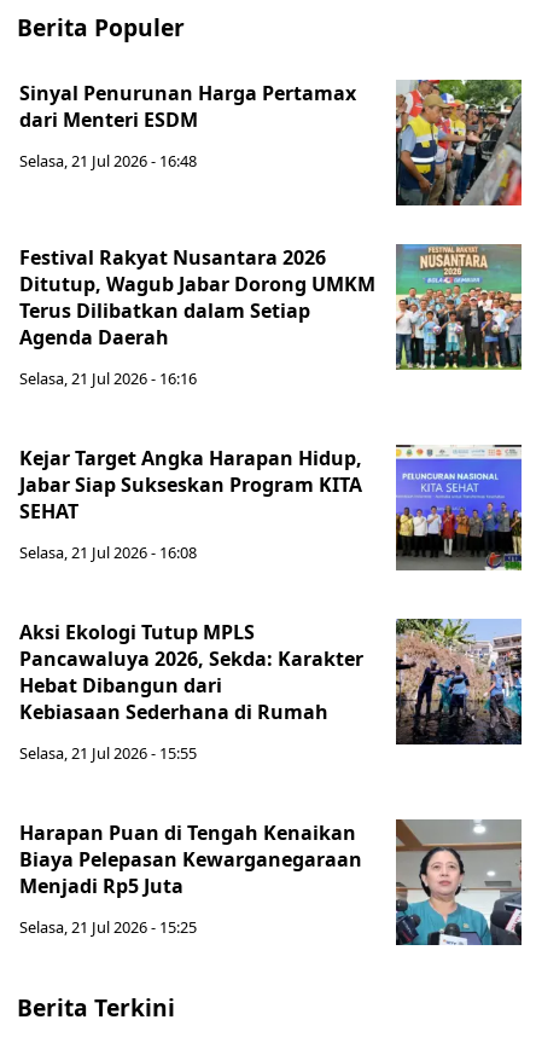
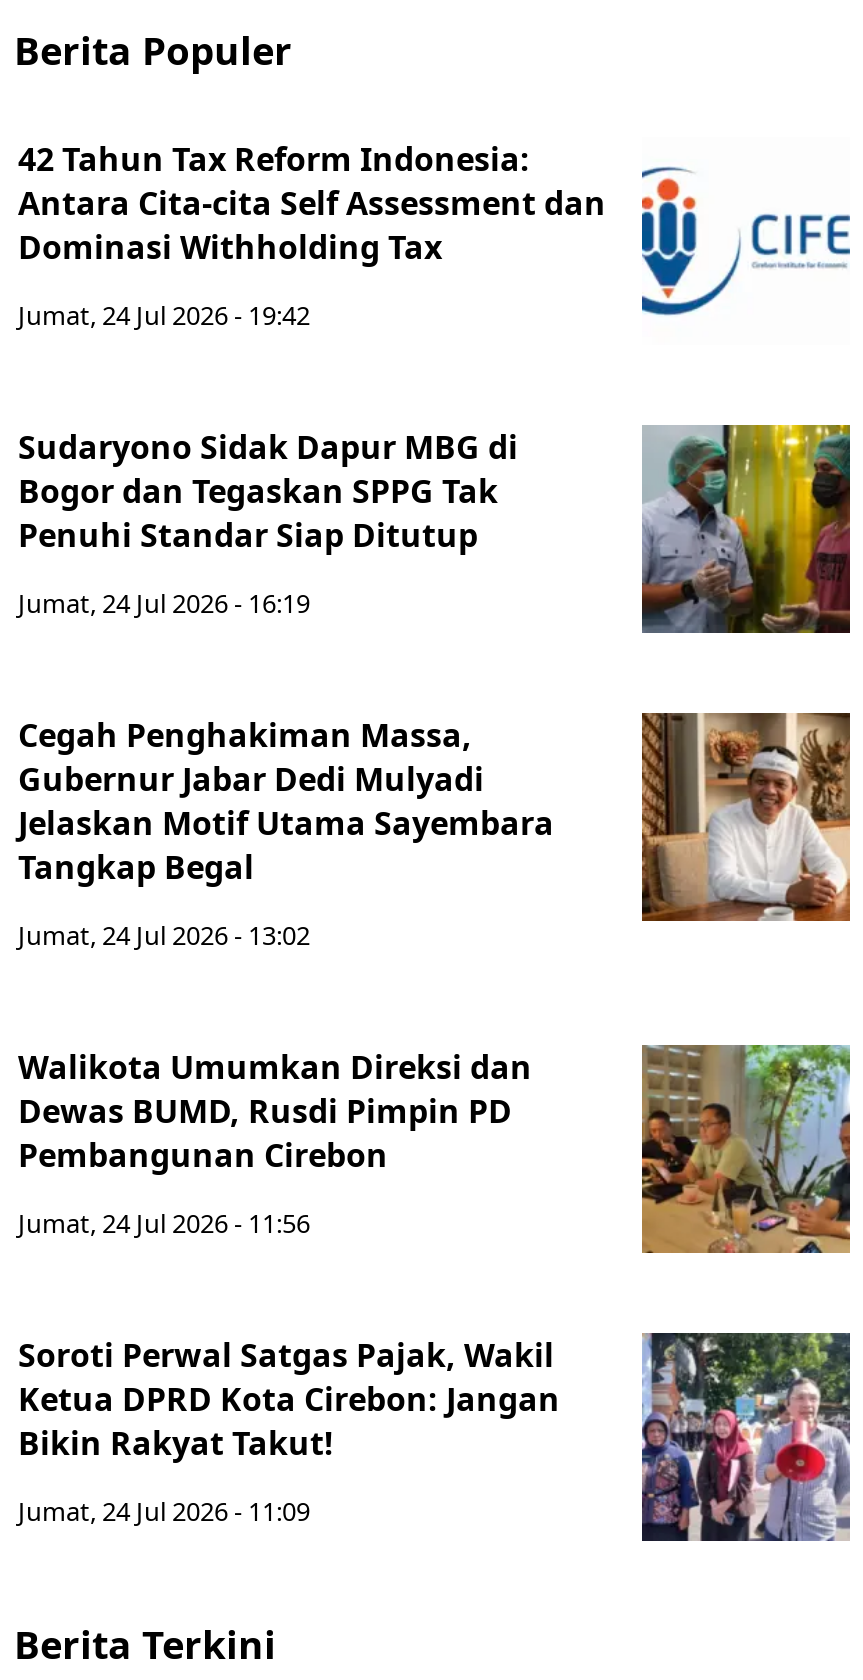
[19,79,523,207] [image] | Sinyal Penurunan Harga Pertamax | dari Menteri ESDM -> [18,137,850,317] [image] | 42 Tahun Tax Reform Indonesia: | Antara Cita-cita Self Assessment dan | Dominasi Withholding Tax
[19,150,197,172] Selasa, 21 Jul 2026 - 16:48 -> [18,297,310,333] Jumat, 24 Jul 2026 - 19:42
[19,244,375,350] Festival Rakyat Nusantara 2026 | Ditutup, Wagub Jabar Dorong UMKM | Terus Dilibatkan dalam Setiap | Agenda Daerah -> [18,425,518,557] Sudaryono Sidak Dapur MBG di | Bogor dan Tegaskan SPPG Tak | Penuhi Standar Siap Ditutup
[395,243,523,379] [image] -> [640,409,852,635] [image]
[19,367,197,389] Selasa, 21 Jul 2026 - 16:16 -> [18,585,310,621] Jumat, 24 Jul 2026 - 16:19
[19,445,362,525] Kejar Target Angka Harapan Hidup, | Jabar Siap Sukseskan Program KITA | SEHAT -> [18,713,554,889] Cegah Penghakiman Massa, | Gubernur Jabar Dedi Mulyadi | Jelaskan Motif Utama Sayembara | Tangkap Begal
[395,445,523,572] [image] -> [640,711,852,923] [image]
[19,541,197,563] Selasa, 21 Jul 2026 - 16:08 -> [18,917,310,953] Jumat, 24 Jul 2026 - 13:02
[19,619,363,725] Aksi Ekologi Tutup MPLS | Pancawaluya 2026, Sekda: Karakter | Hebat Dibangun dari | Kebiasaan Sederhana di Rumah -> [18,1045,532,1177] Walikota Umumkan Direksi dan | Dewas BUMD, Rusdi Pimpin PD | Pembangunan Cirebon
[395,618,523,754] [image] -> [640,1029,852,1255] [image]
[19,742,197,764] Selasa, 21 Jul 2026 - 15:55 -> [18,1205,310,1241] Jumat, 24 Jul 2026 - 11:56
[19,819,523,945] [image] | Harapan Puan di Tengah Kenaikan | Biaya Pelepasan Kewarganegaraan | Menjadi Rp5 Juta -> [18,1331,850,1543] [image] | Soroti Perwal Satgas Pajak, Wakil | Ketua DPRD Kota Cirebon: Jangan | Bikin Rakyat Takut!
[19,916,197,938] Selasa, 21 Jul 2026 - 15:25 -> [18,1493,310,1529] Jumat, 24 Jul 2026 - 11:09

